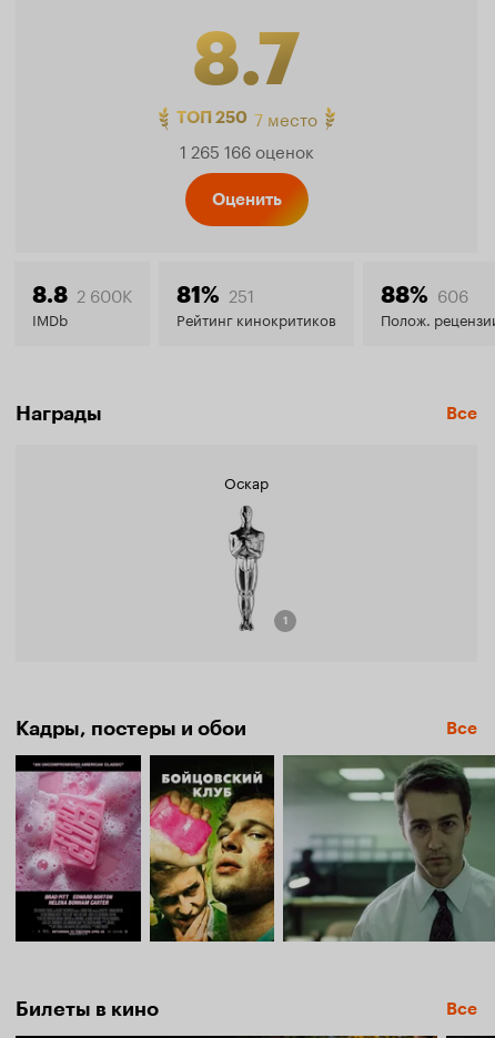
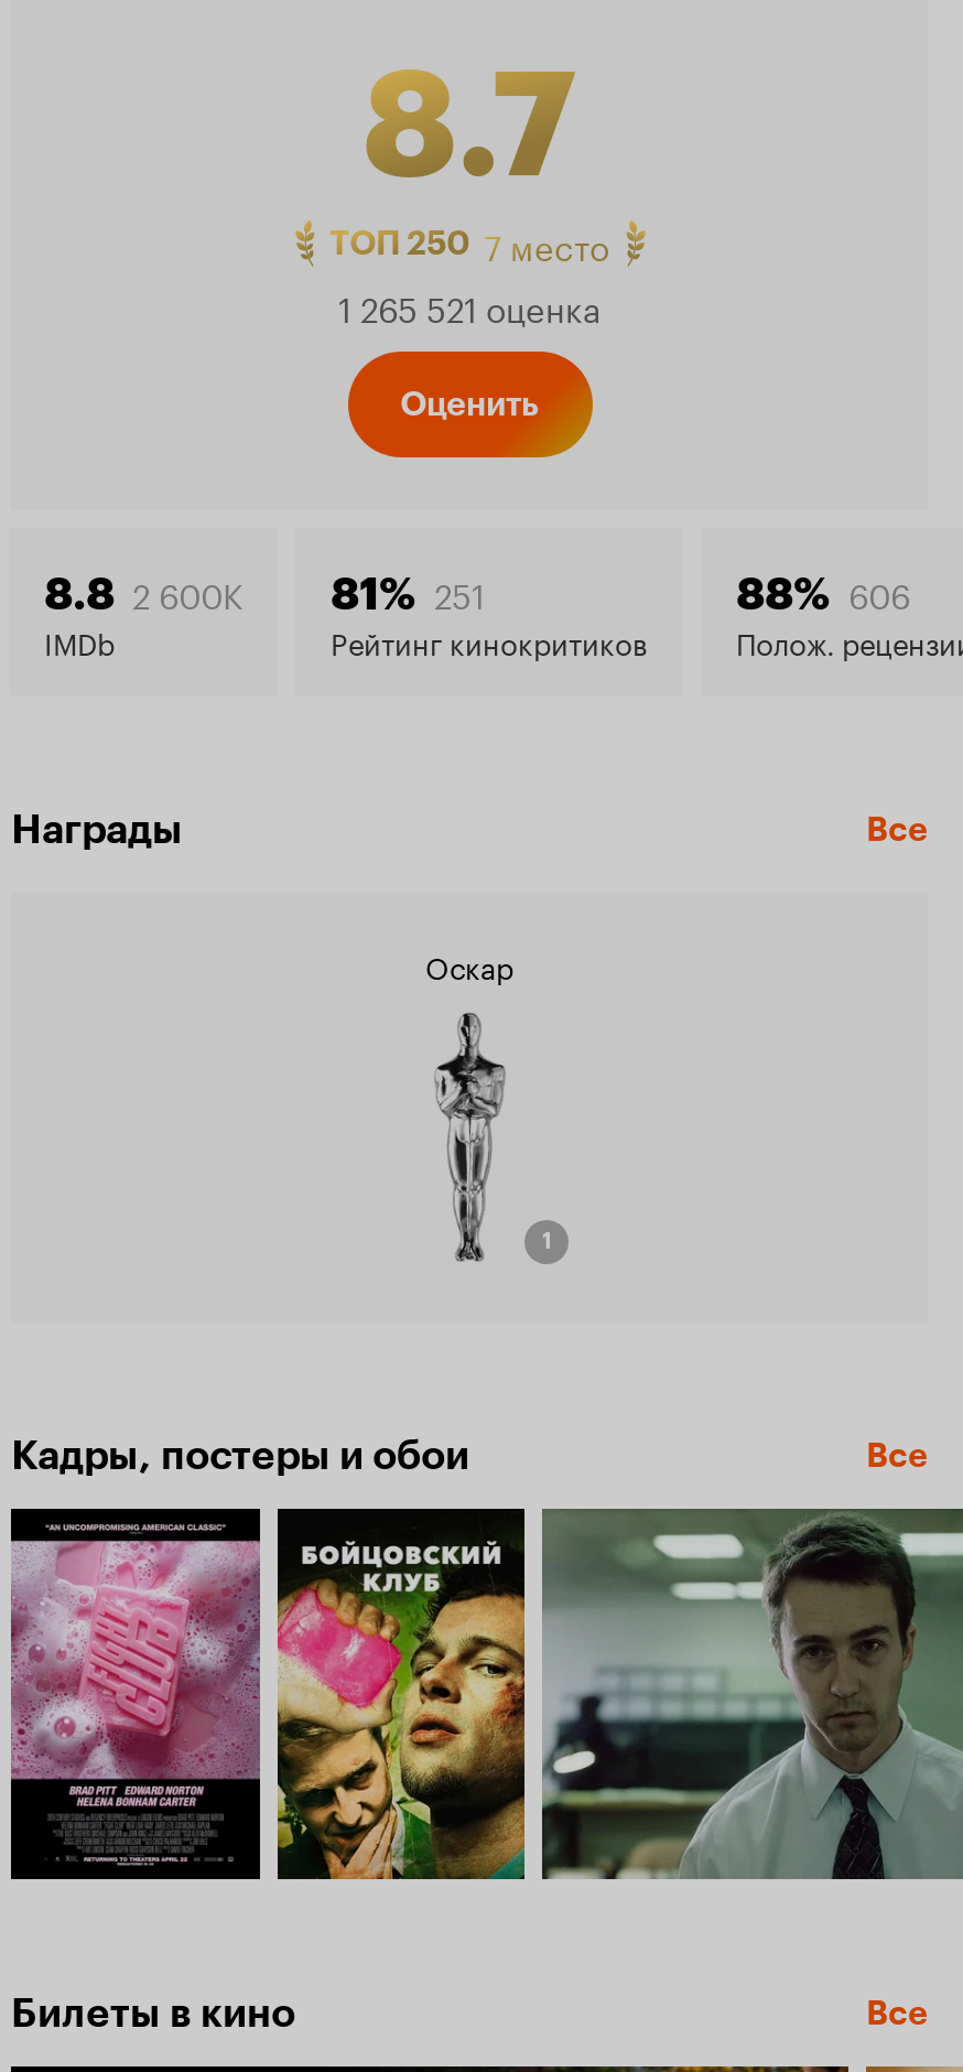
[179,136,314,163] 1 265 166 оценок -> [338,279,600,332] 1 265 521 оценка

